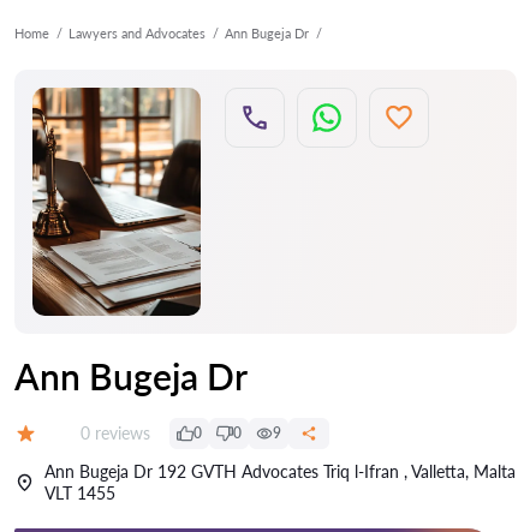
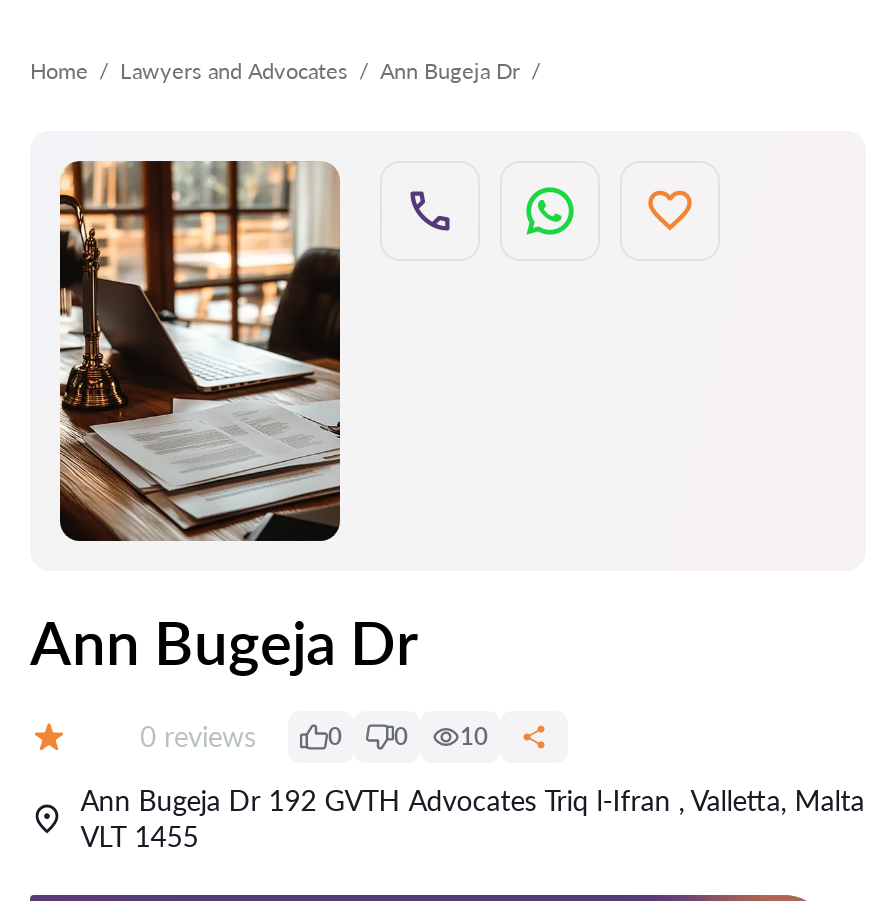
[273,424,281,442] 9 -> [460,721,488,751] 10

